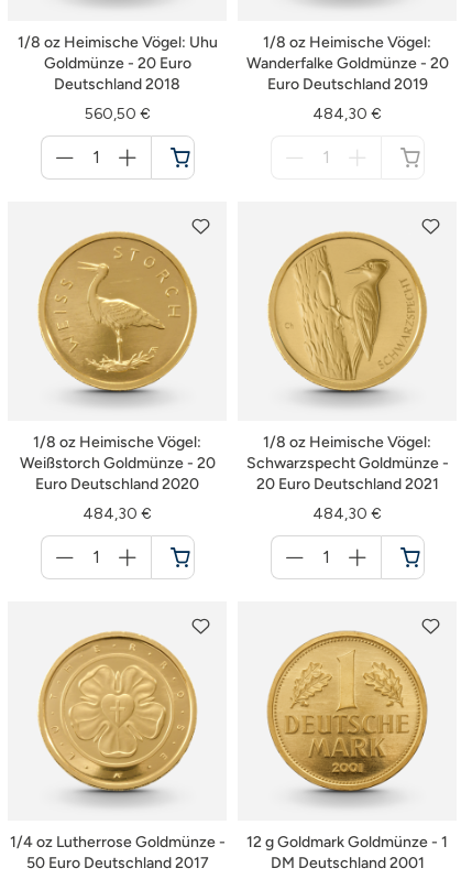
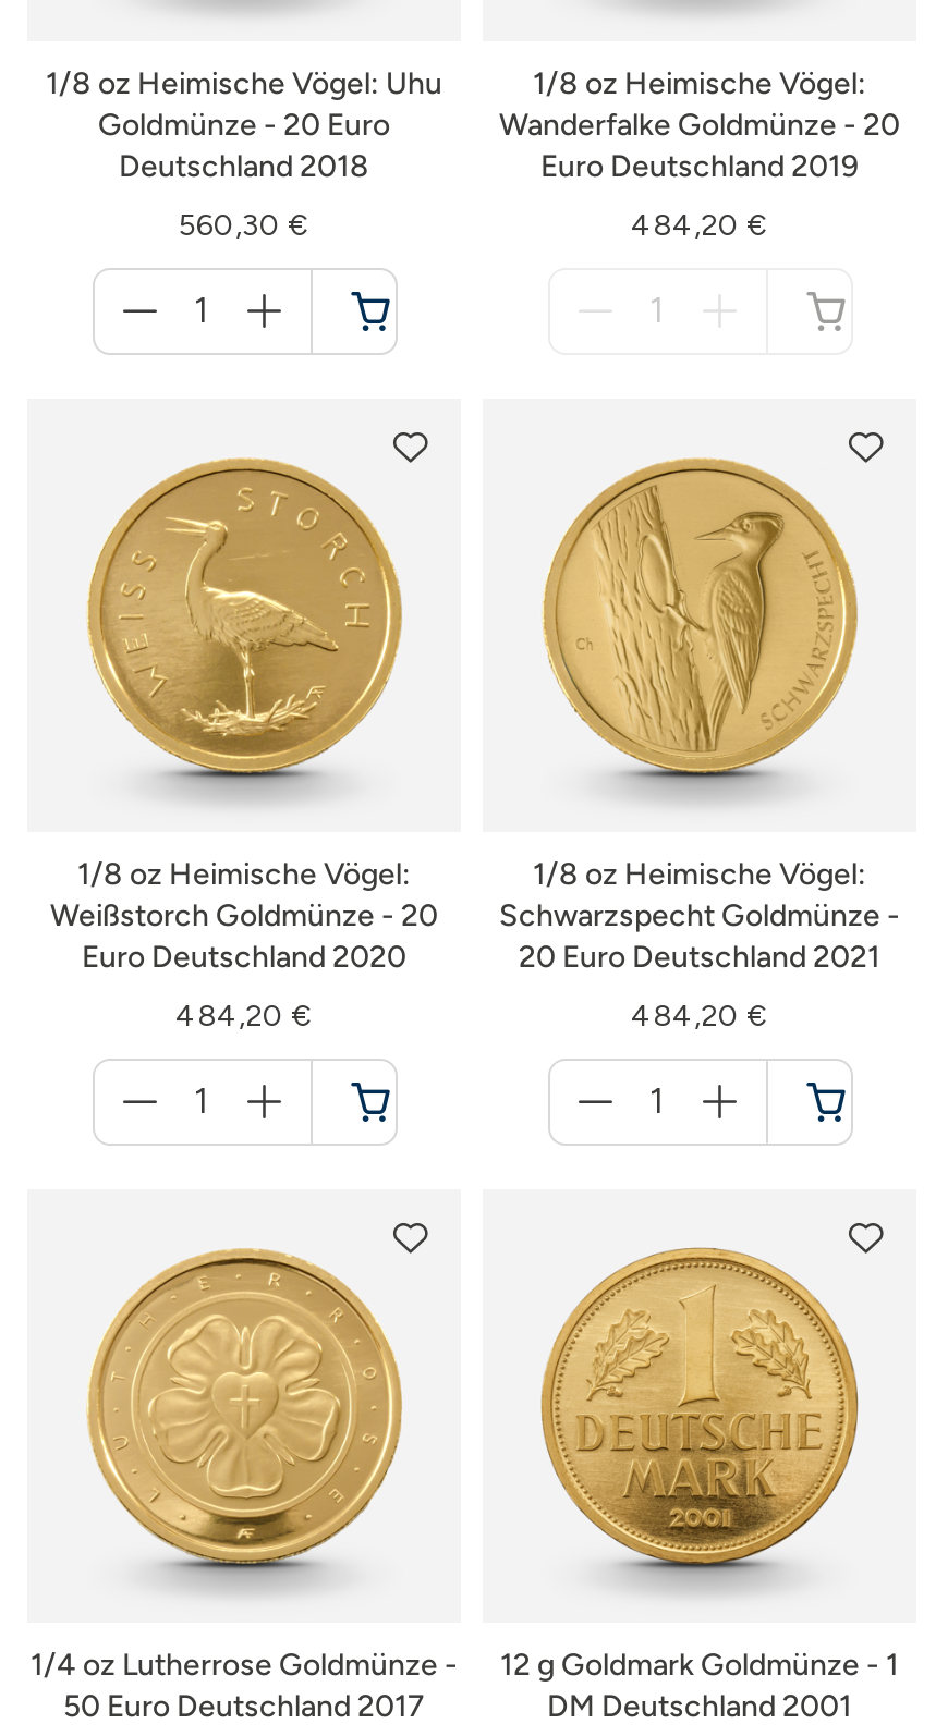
[84,105,150,123] 560,50 € -> [179,207,309,244] 560,30 €
[312,105,382,123] 484,30 € -> [631,207,768,244] 484,20 €
[83,504,152,523] 484,30 € -> [175,998,313,1035] 484,20 €
[312,504,382,523] 484,30 € -> [631,998,768,1035] 484,20 €

